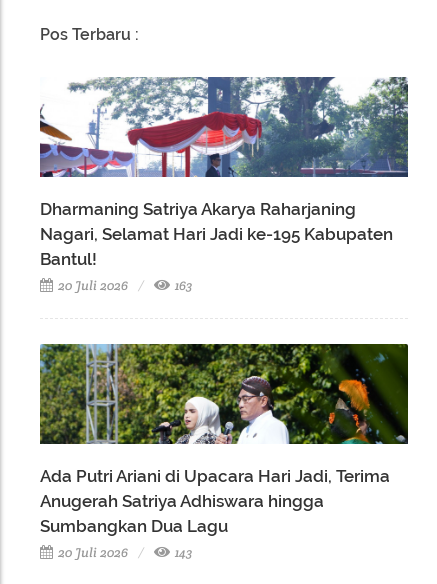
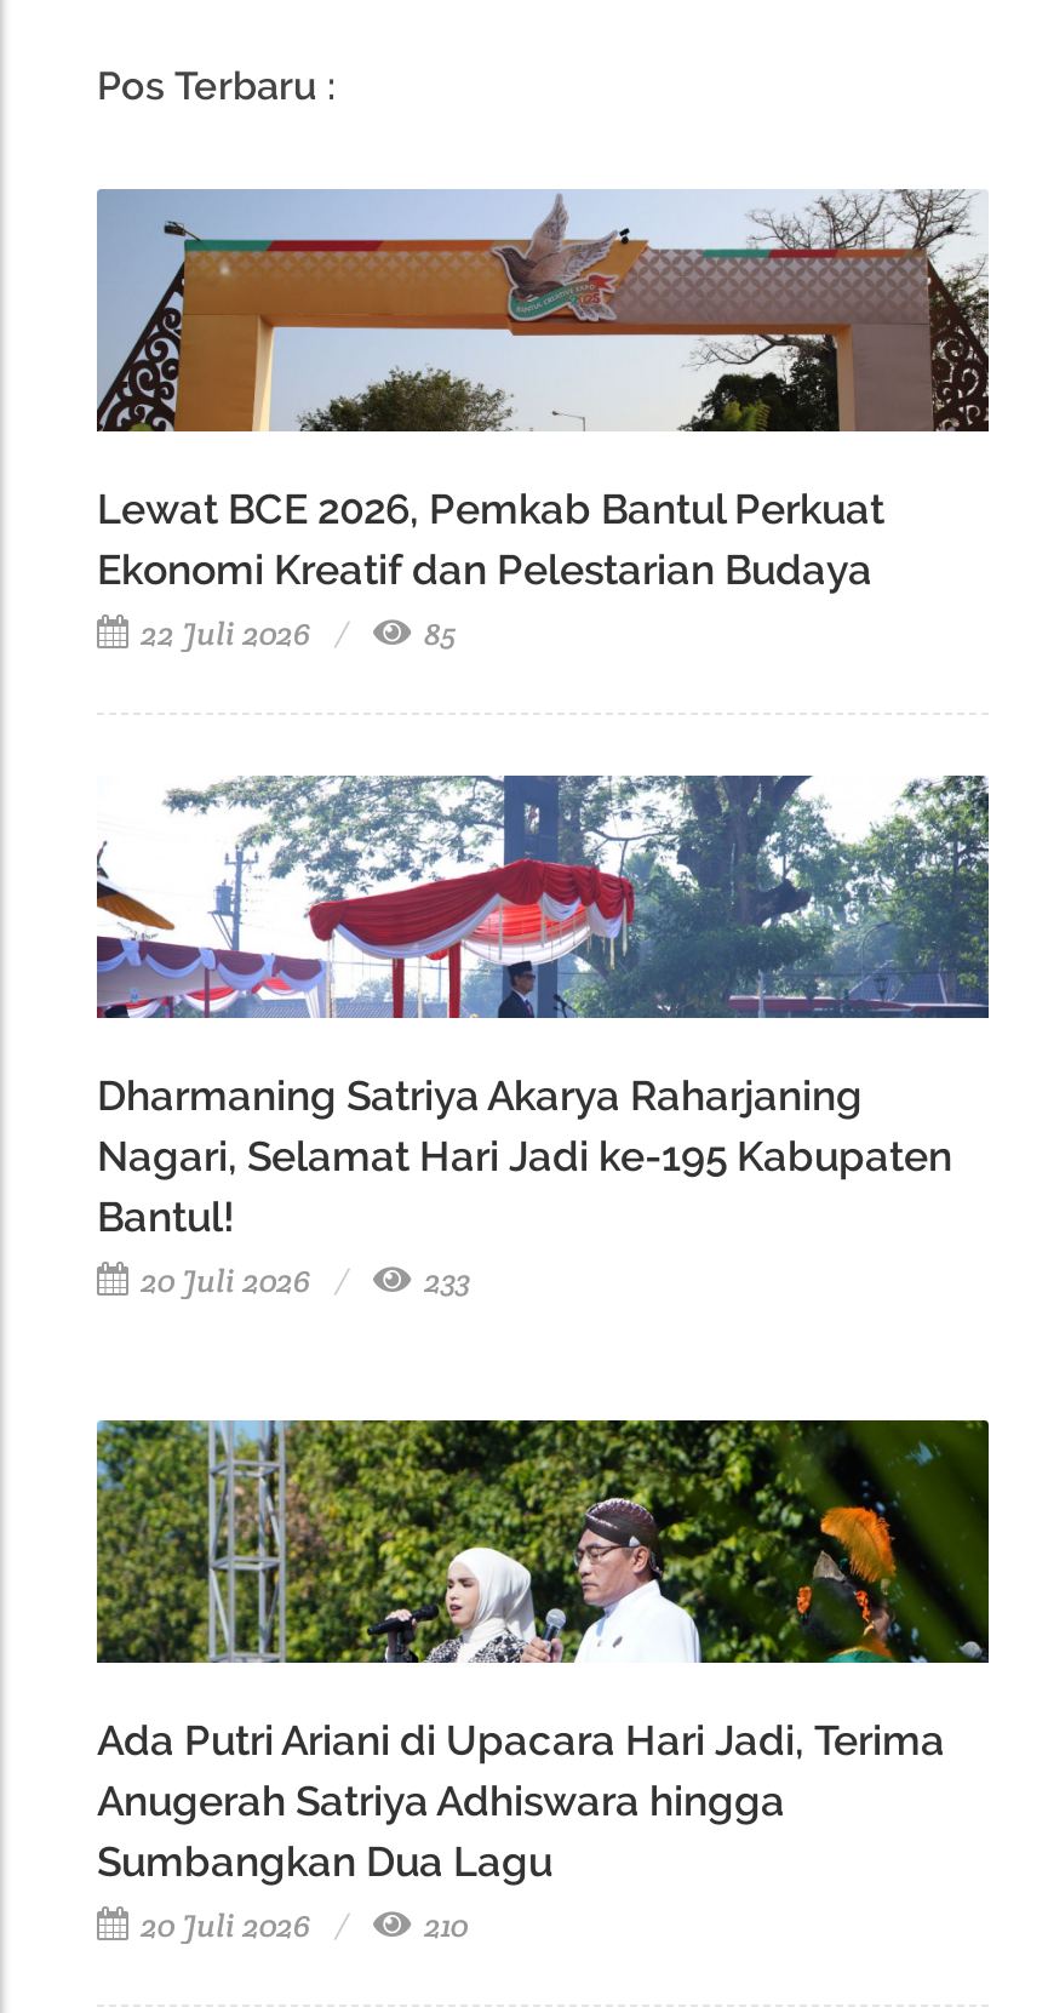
none -> [95,187,989,655] [image] | Lewat BCE 2026, Pemkab Bantul Perkuat | Ekonomi Kreatif dan Pelestarian Budaya | 22 Juli 2026 | 85
[172,277,192,294] 163 -> [417,1261,470,1303] 233
[172,544,192,561] 143 -> [417,1906,468,1947] 210

